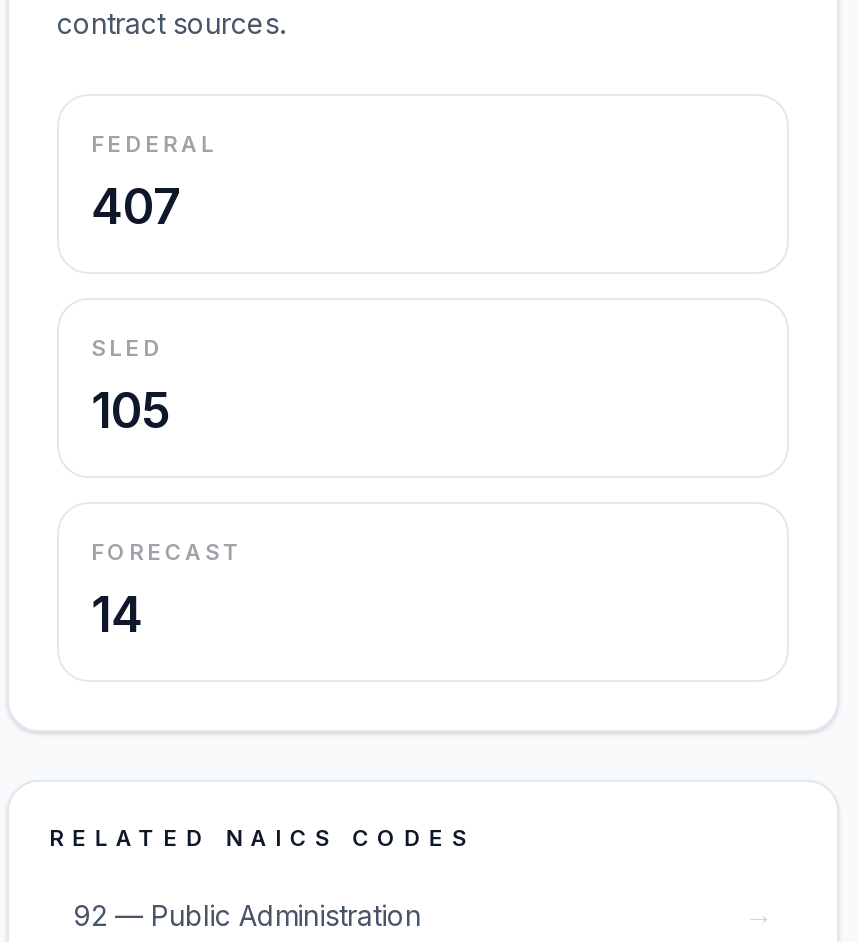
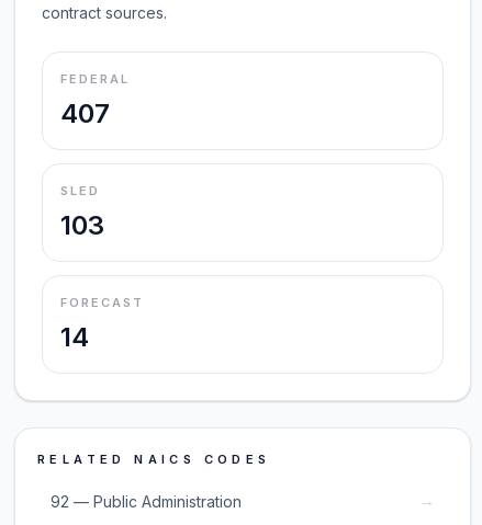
[91,382,169,440] 105 -> [60,209,104,241] 103

